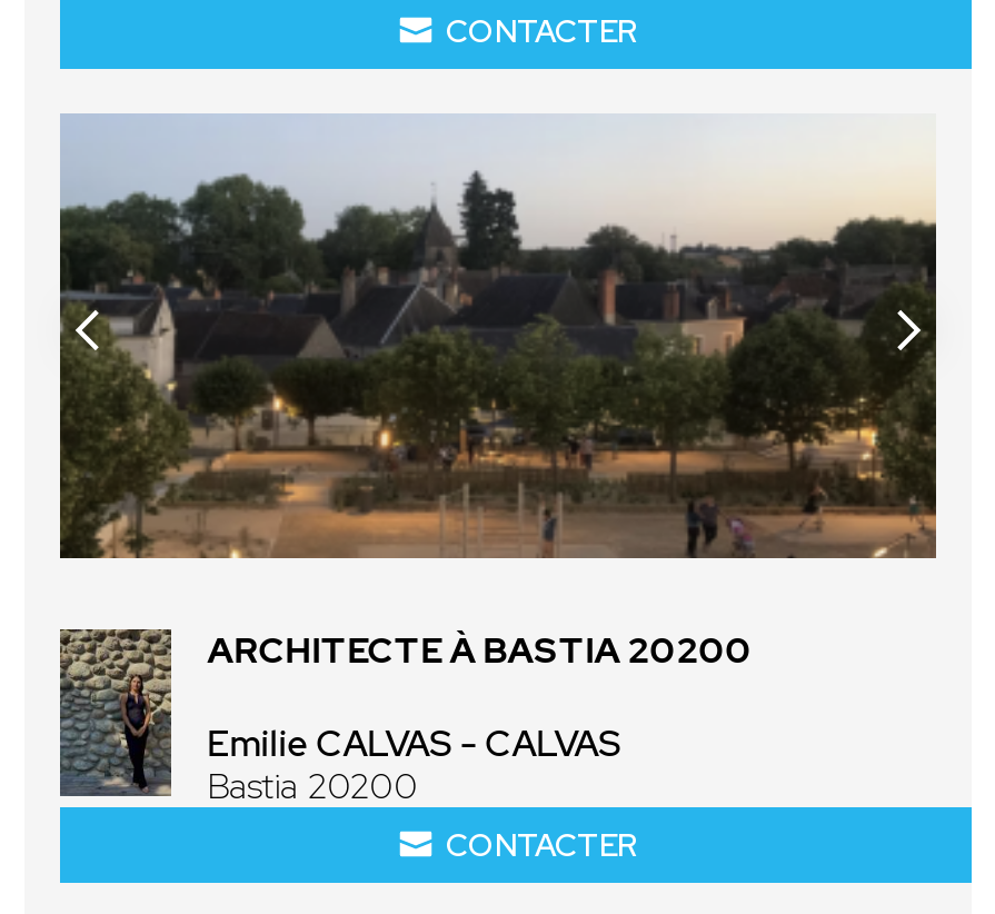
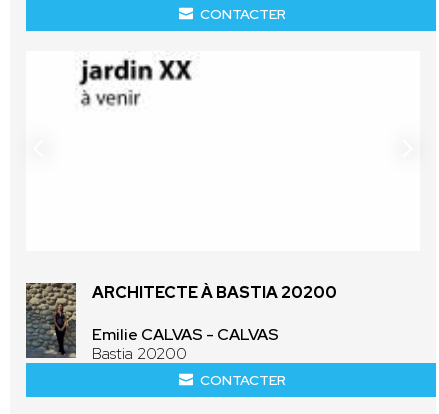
[58,113,938,560] [image] -> none

